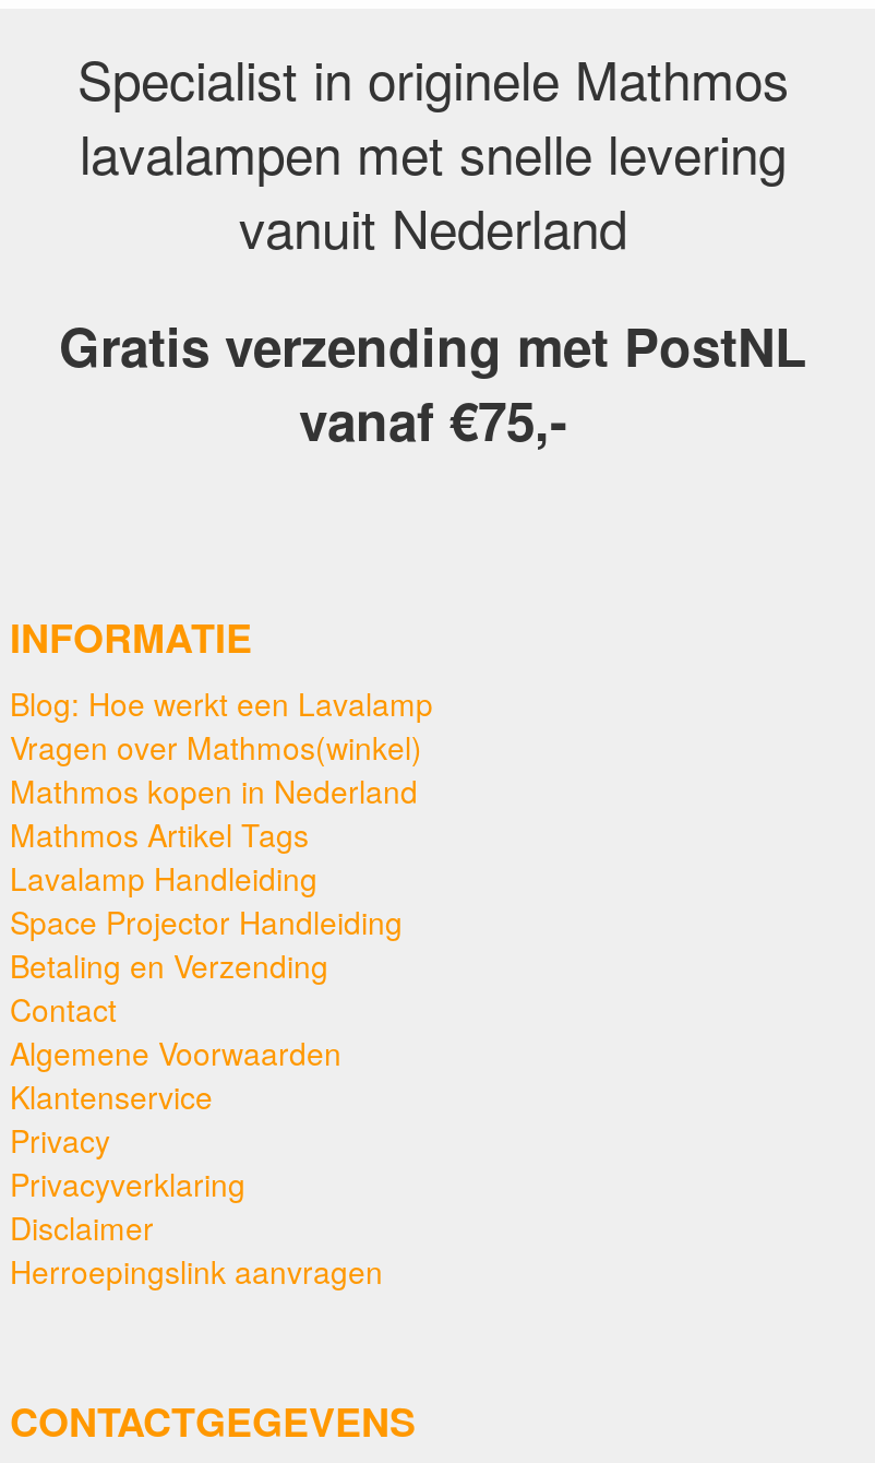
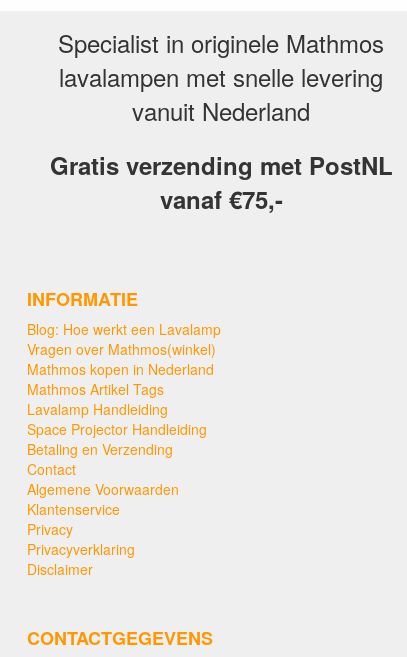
[10,1249,383,1293] Herroepingslink aanvragen -> none

